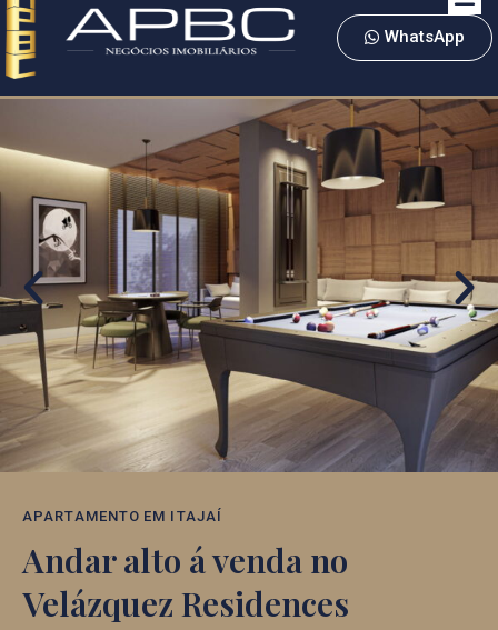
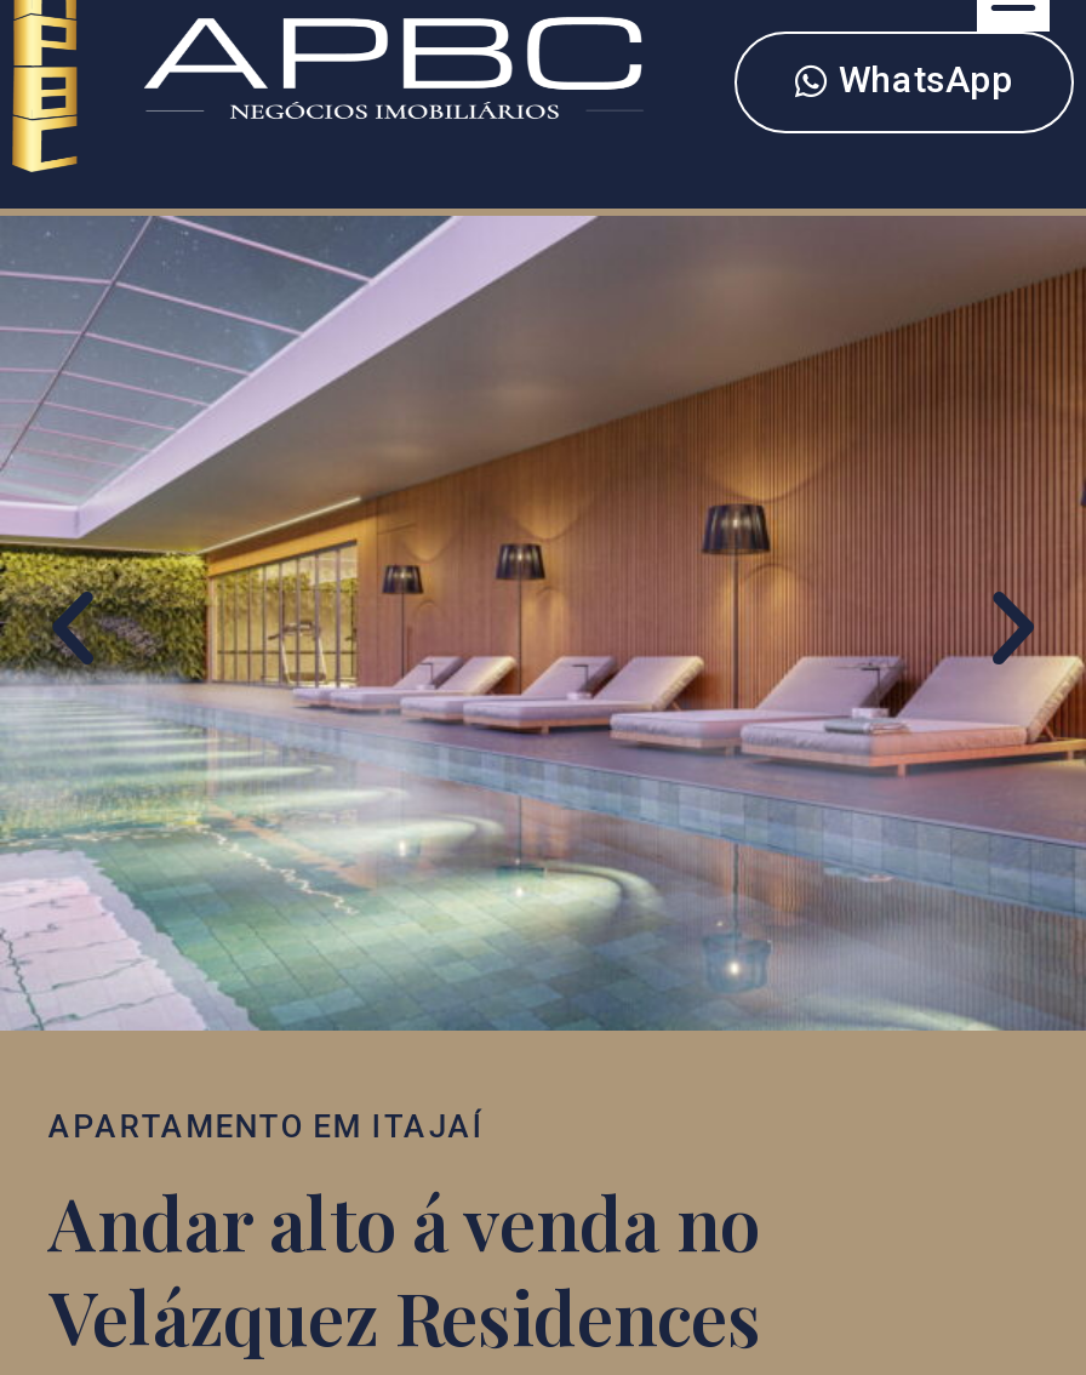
[3,99,495,473] [image] -> [7,213,1079,1033] [image]

